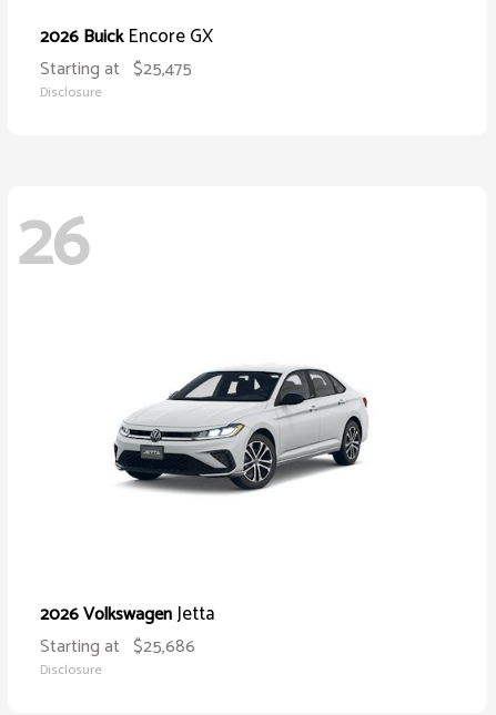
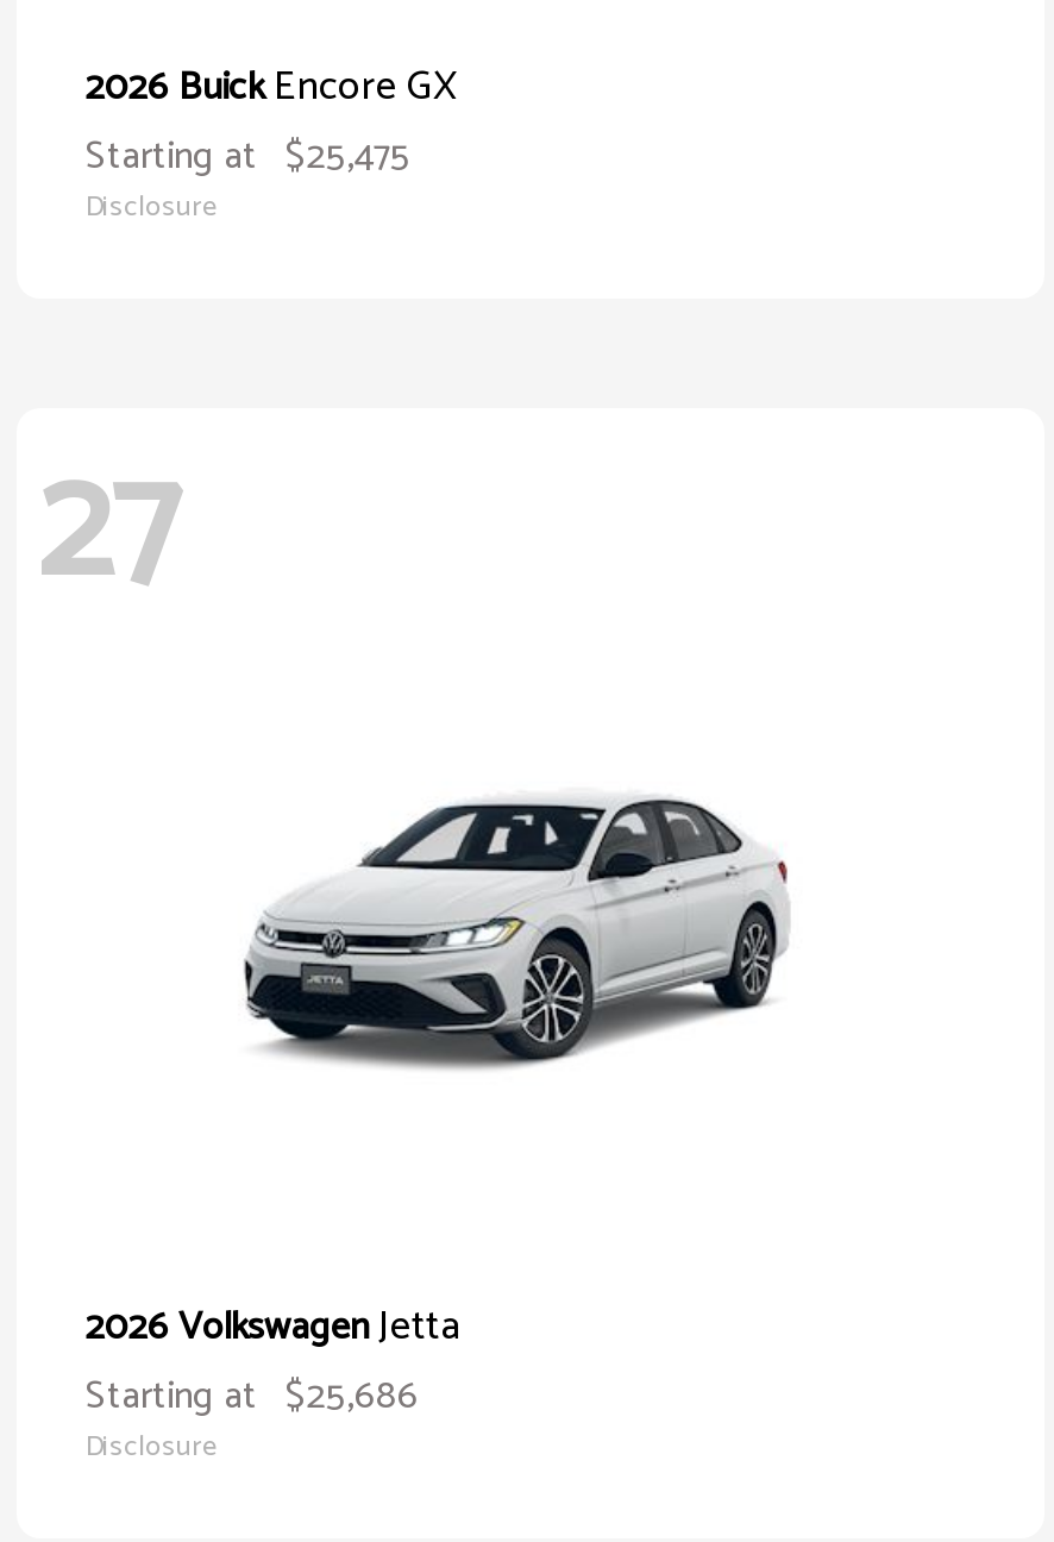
[18,186,89,303] 26 -> [38,408,181,658] 27

